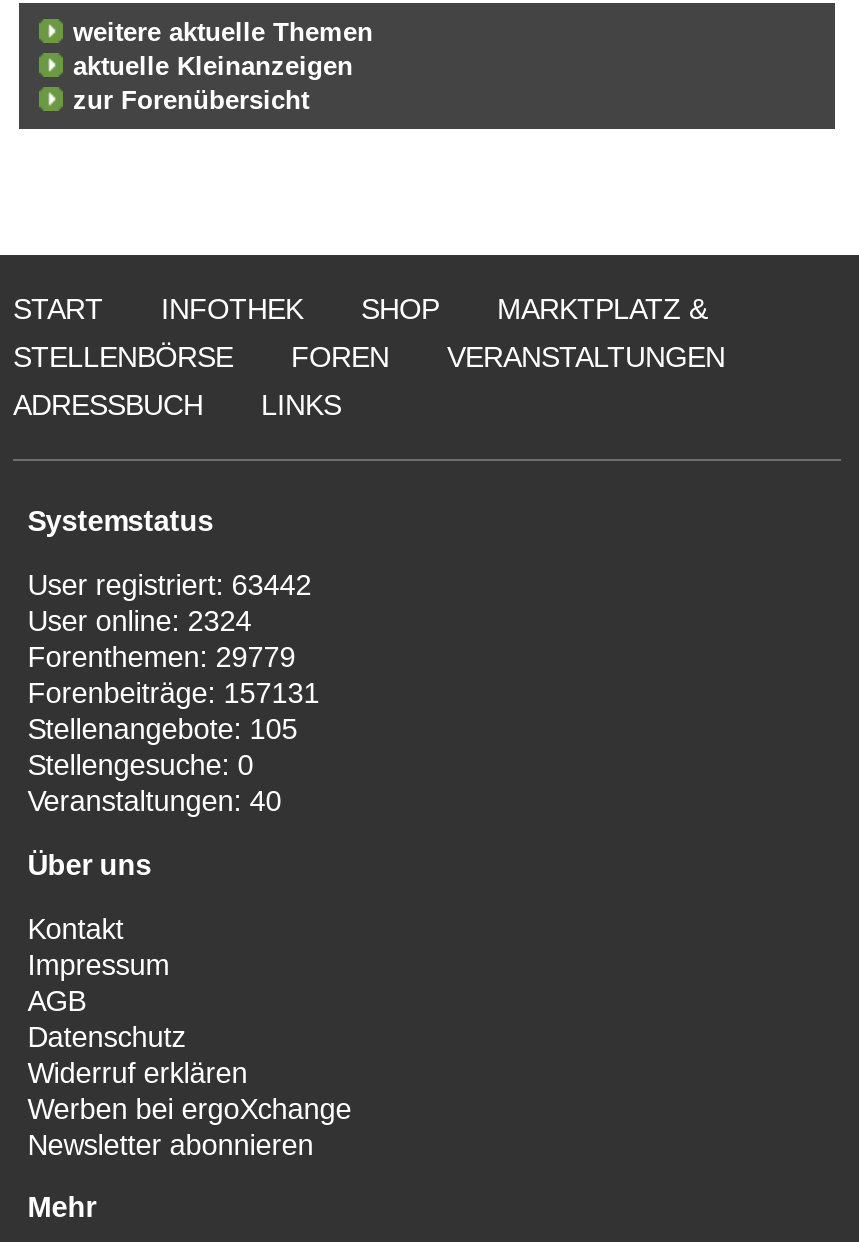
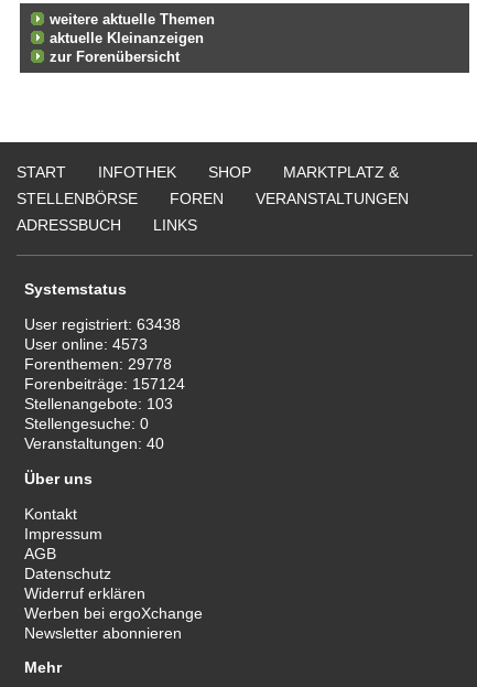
[27,569,311,601] User registriert: 63442 -> [24,315,181,333] User registriert: 63438
[27,605,251,637] User online: 2324 -> [24,335,148,353] User online: 4573
[27,641,295,673] Forenthemen: 29779 -> [24,355,172,373] Forenthemen: 29778
[27,677,319,709] Forenbeiträge: 157131 -> [24,375,185,393] Forenbeiträge: 157124
[27,713,297,745] Stellenangebote: 105 -> [24,395,173,413] Stellenangebote: 103

